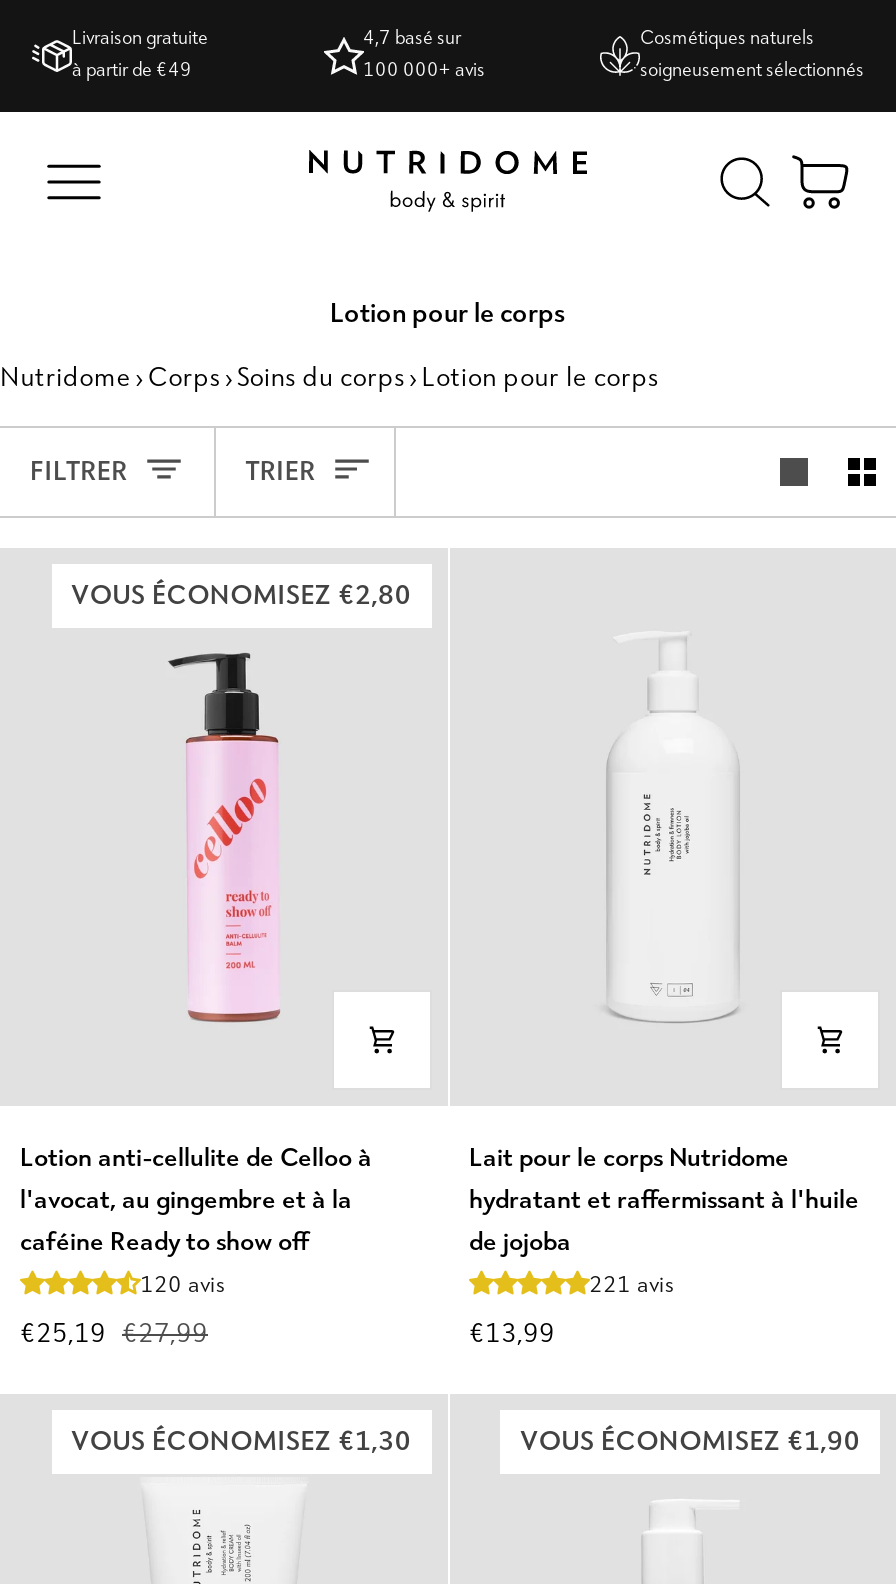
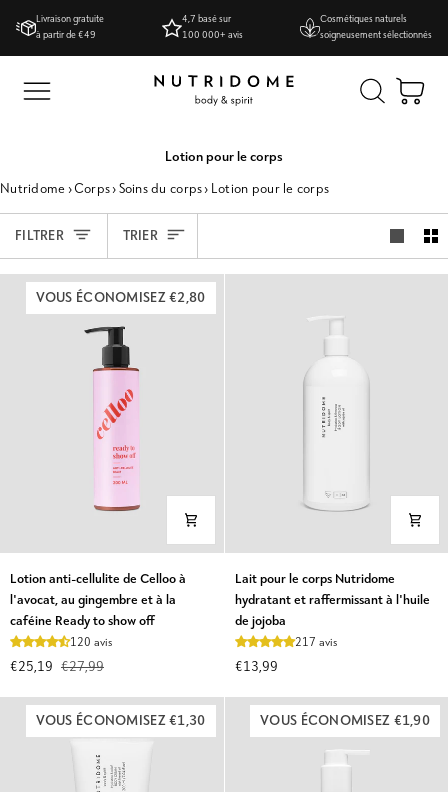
[589,1273,673,1297] 221 avis -> [294,637,336,649] 217 avis

